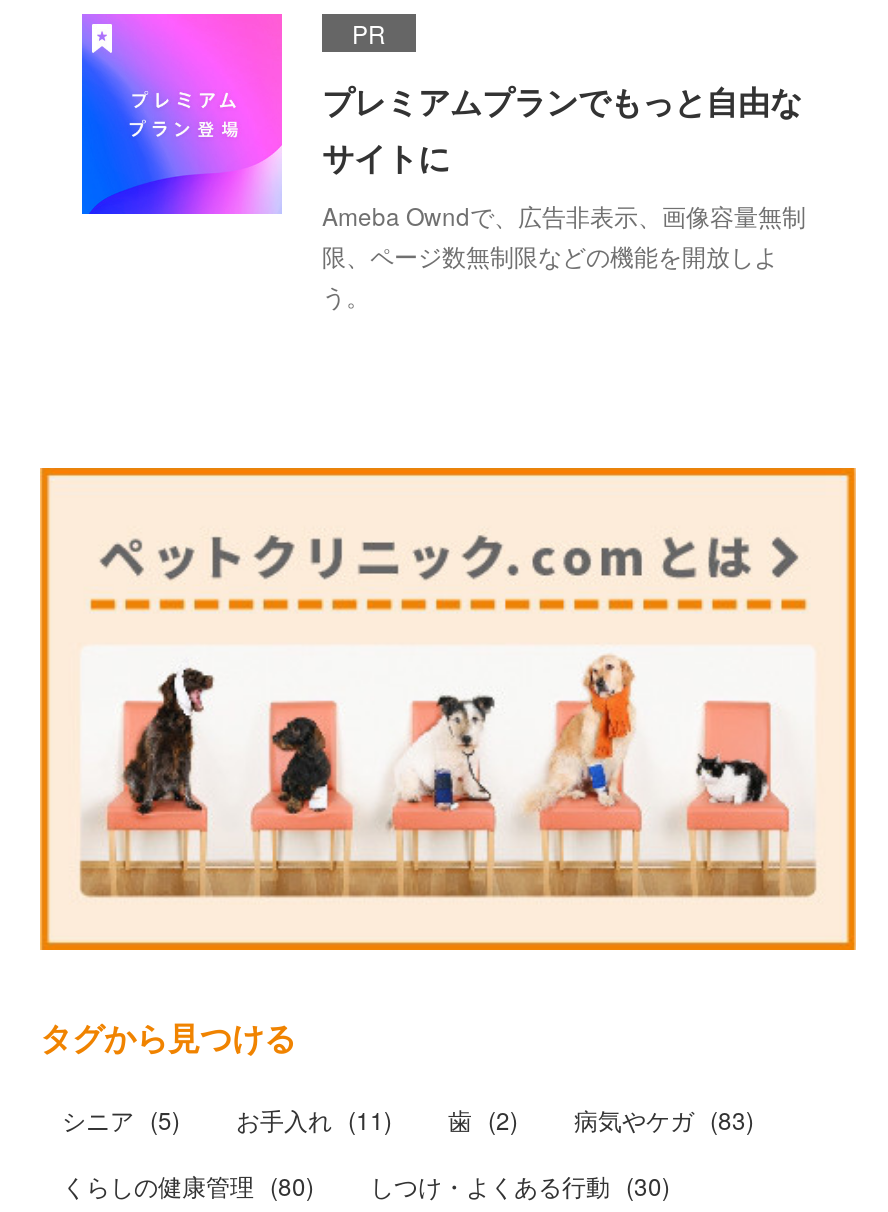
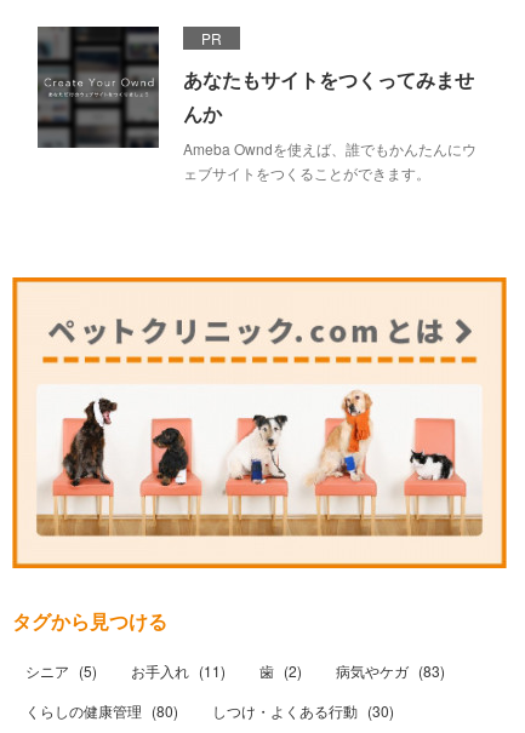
[80,12,806,312] [image] | プレミアムプランでもっと自由な | サイトに | Ameba Owndで、広告非表示、画像容量無制 | 限、ページ数無制限などの機能を開放しよ | う。 -> [36,25,477,183] [image] | あなたもサイトをつくってみませ | んか | Ameba Owndを使えば、誰でもかんたんにウ | ェブサイトをつくることができます。

